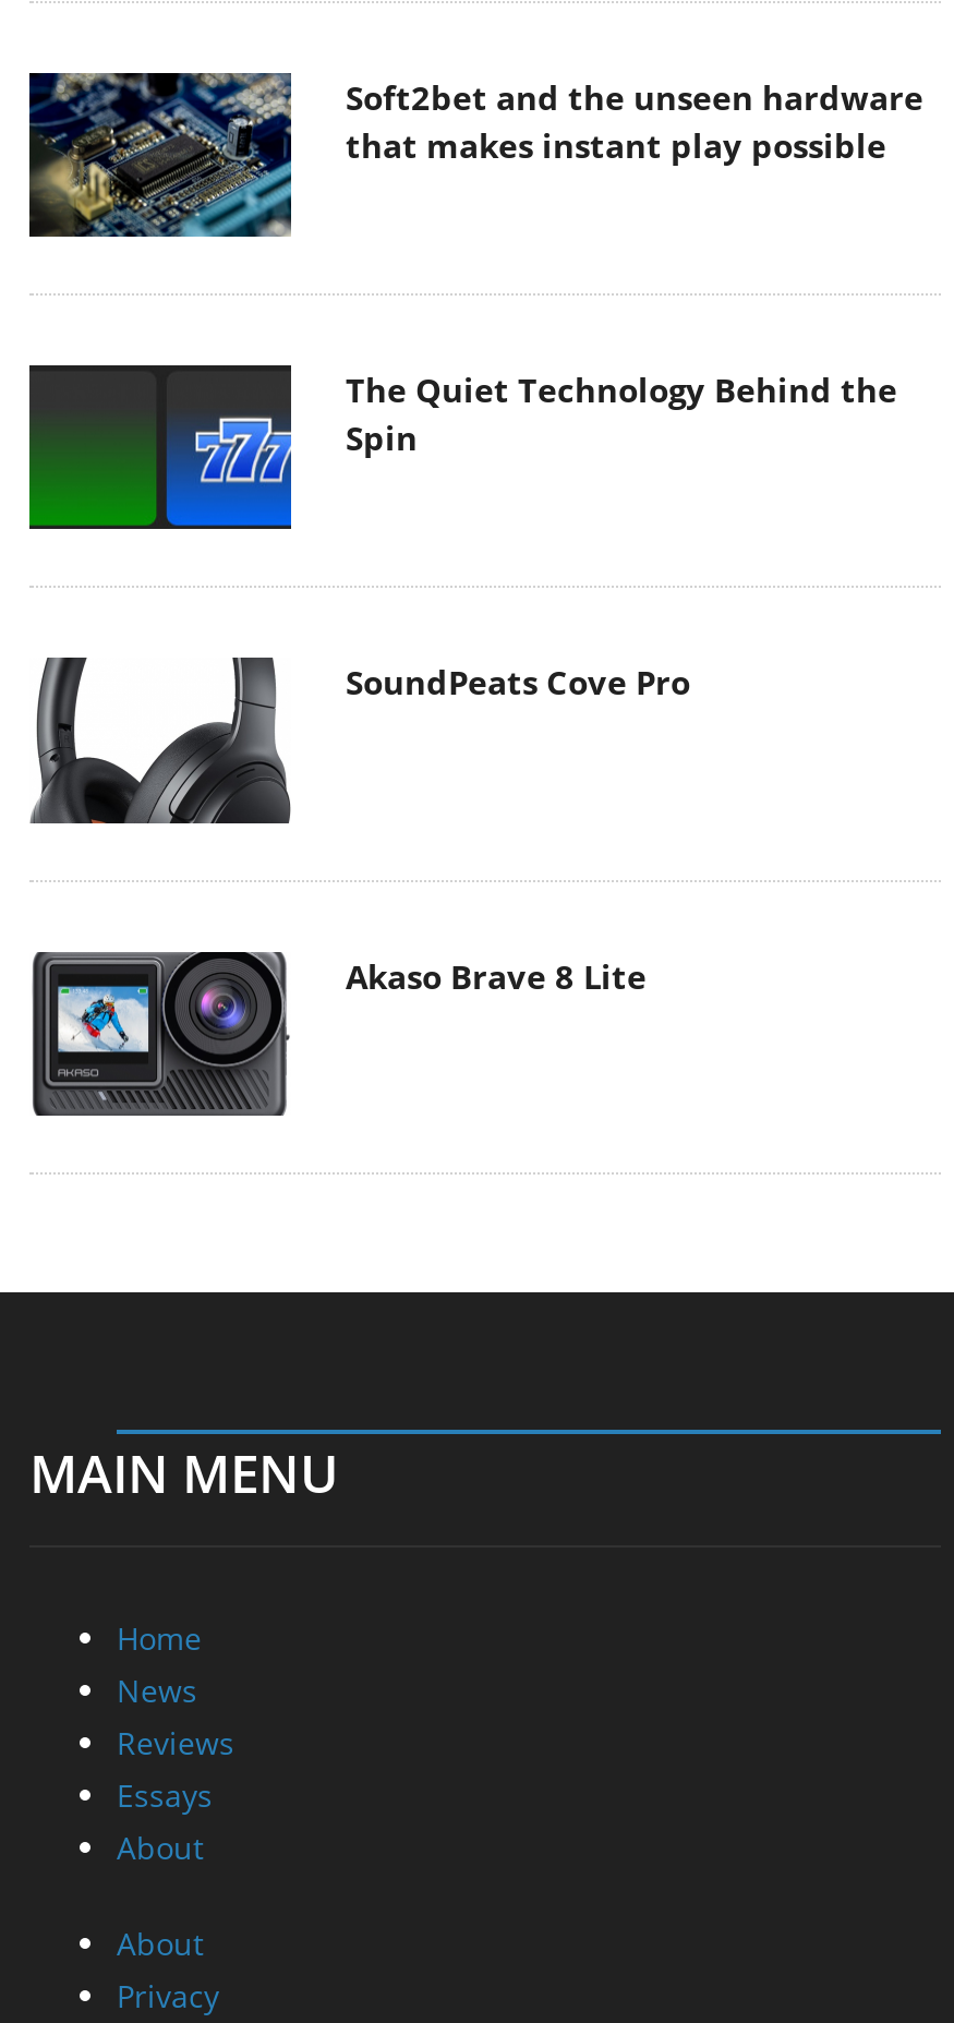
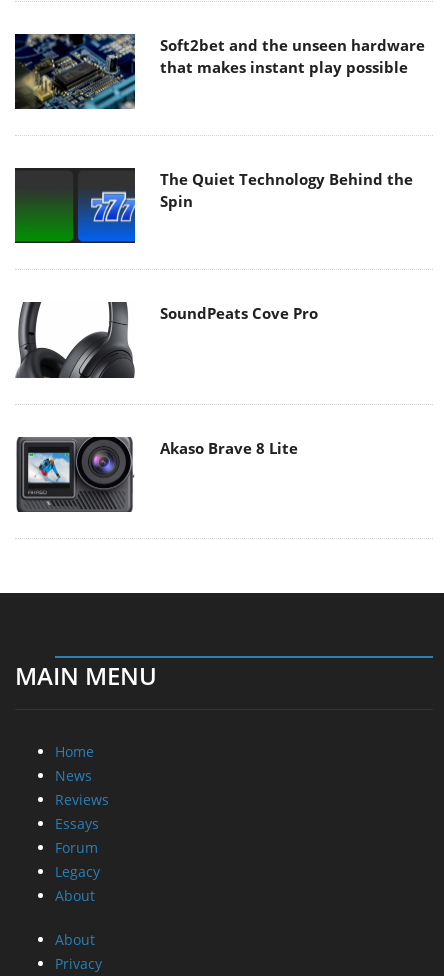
none -> [55,838,100,881] Forum | Legacy

